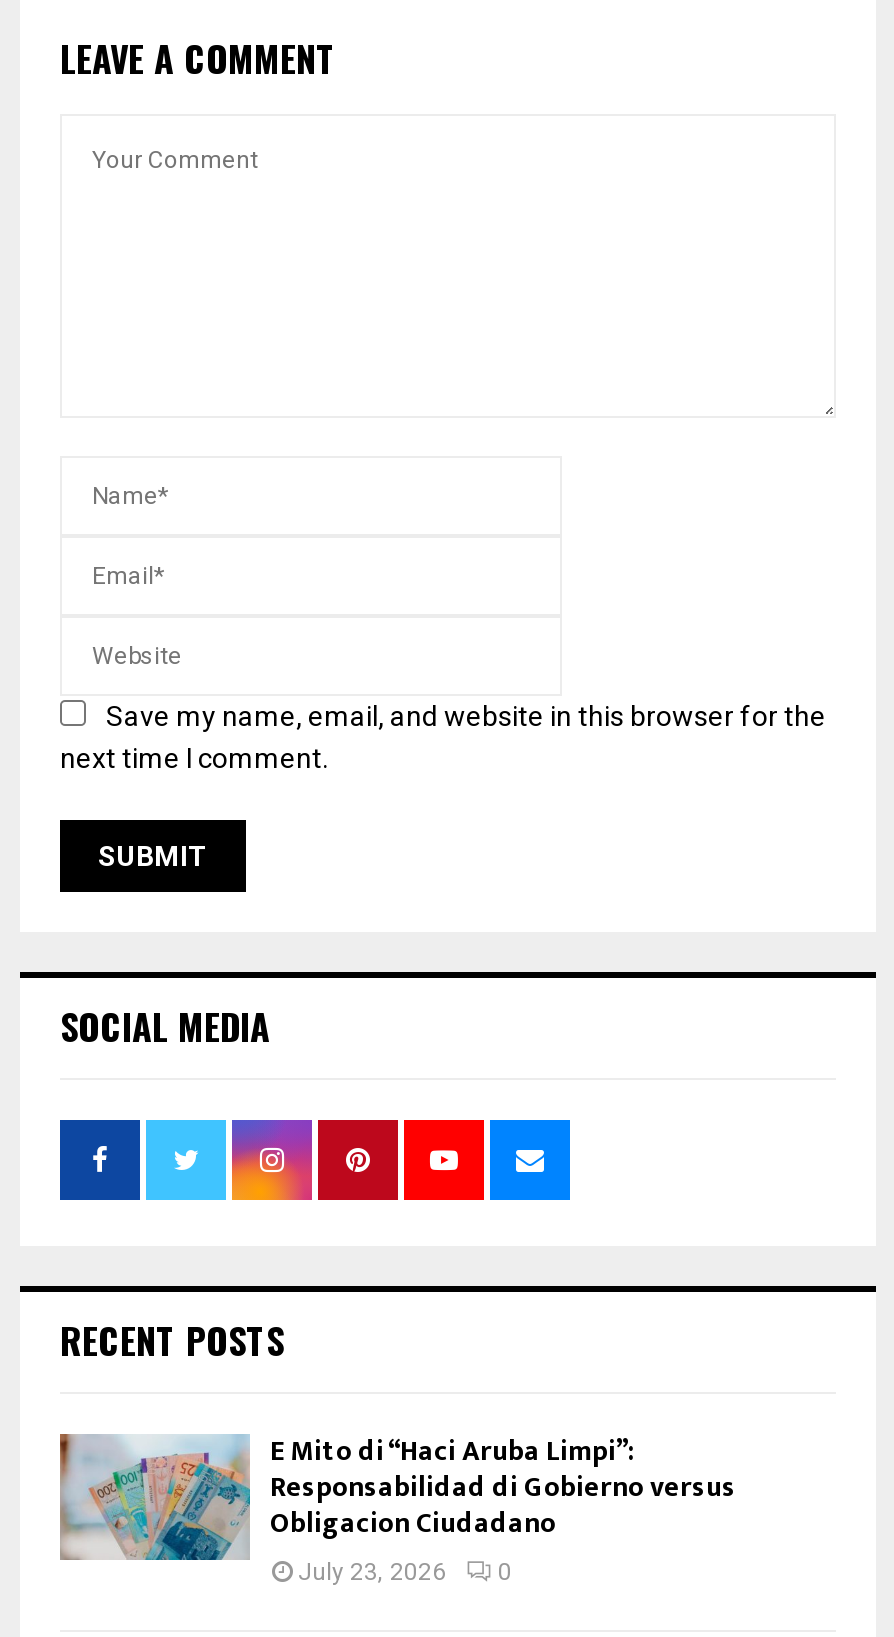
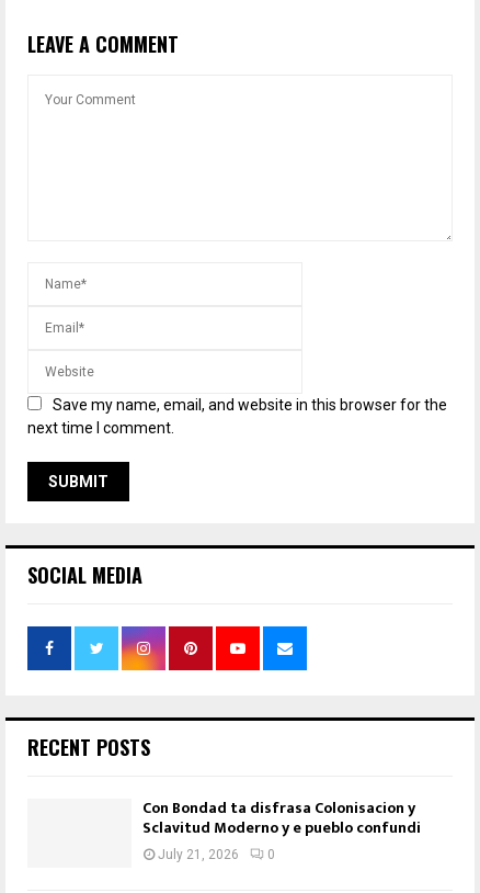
[58,1432,242,1562] [image] -> none
[270,1428,736,1586] E Mito di “Haci Aruba Limpi”: | Responsabilidad di Gobierno versus | Obligacion Ciudadano | July 23, 2026 -> [142,795,421,862] Con Bondad ta disfrasa Colonisacion y | Sclavitud Moderno y e pueblo confundi | July 21, 2026

